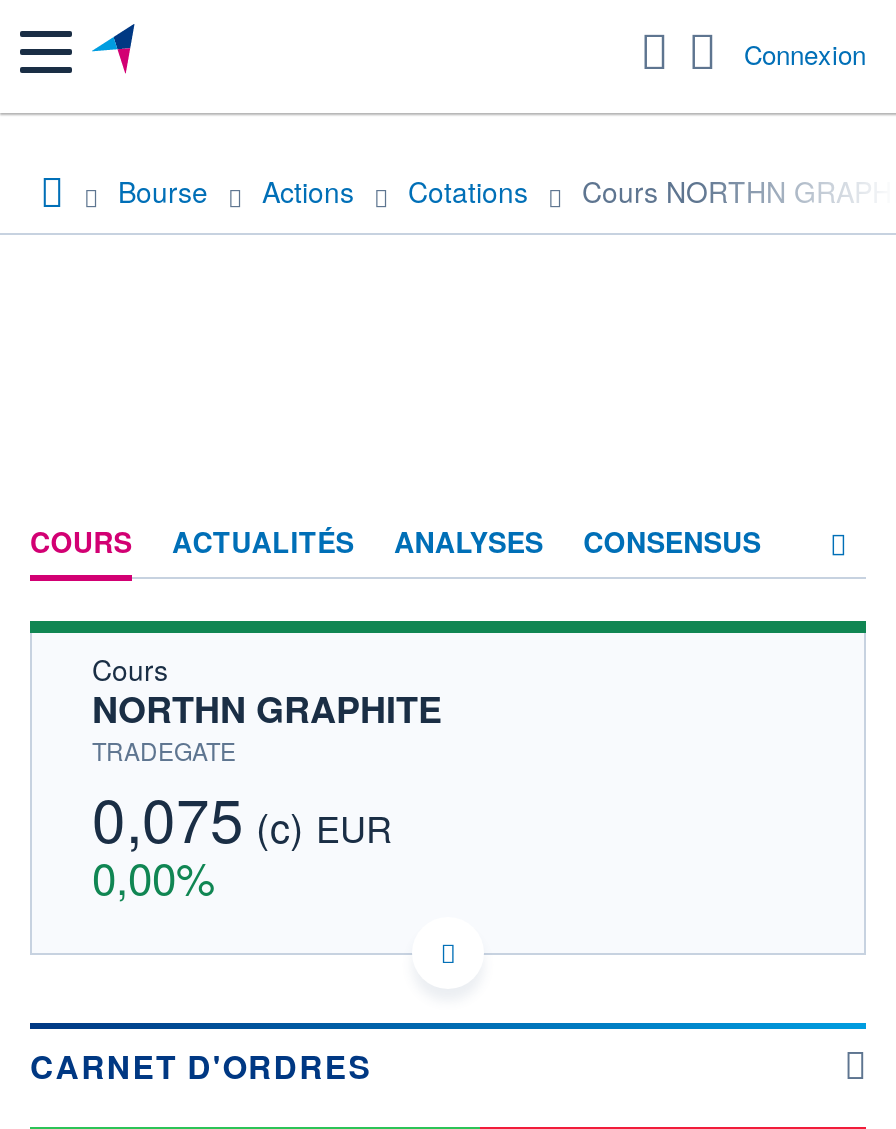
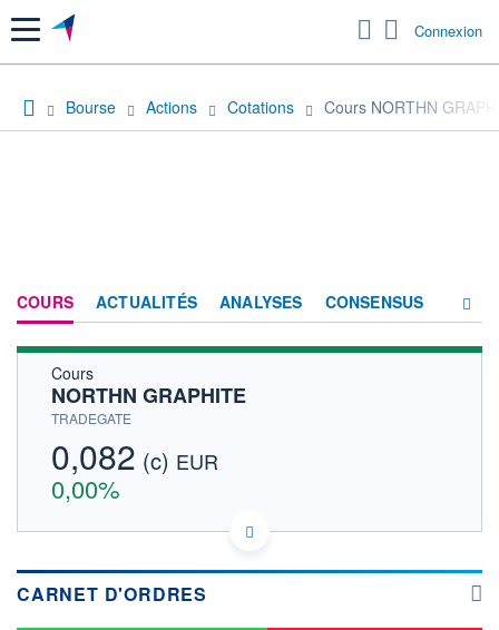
[92,775,392,861] 0,075 (c) EUR -> [51,432,218,480] 0,082 (c) EUR

